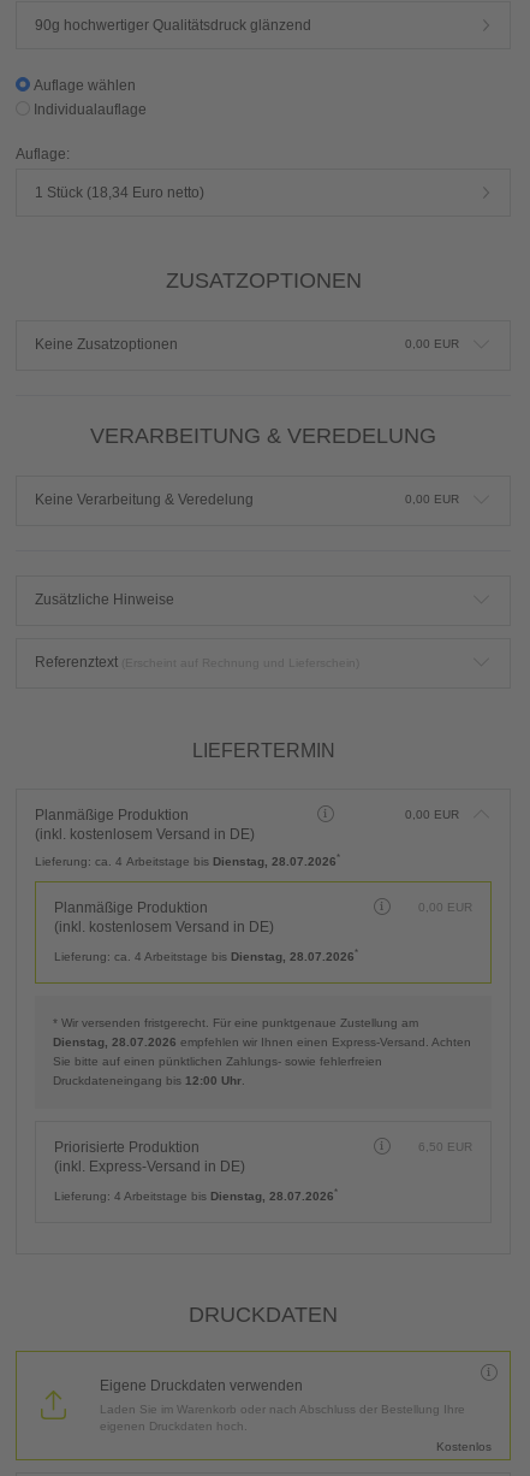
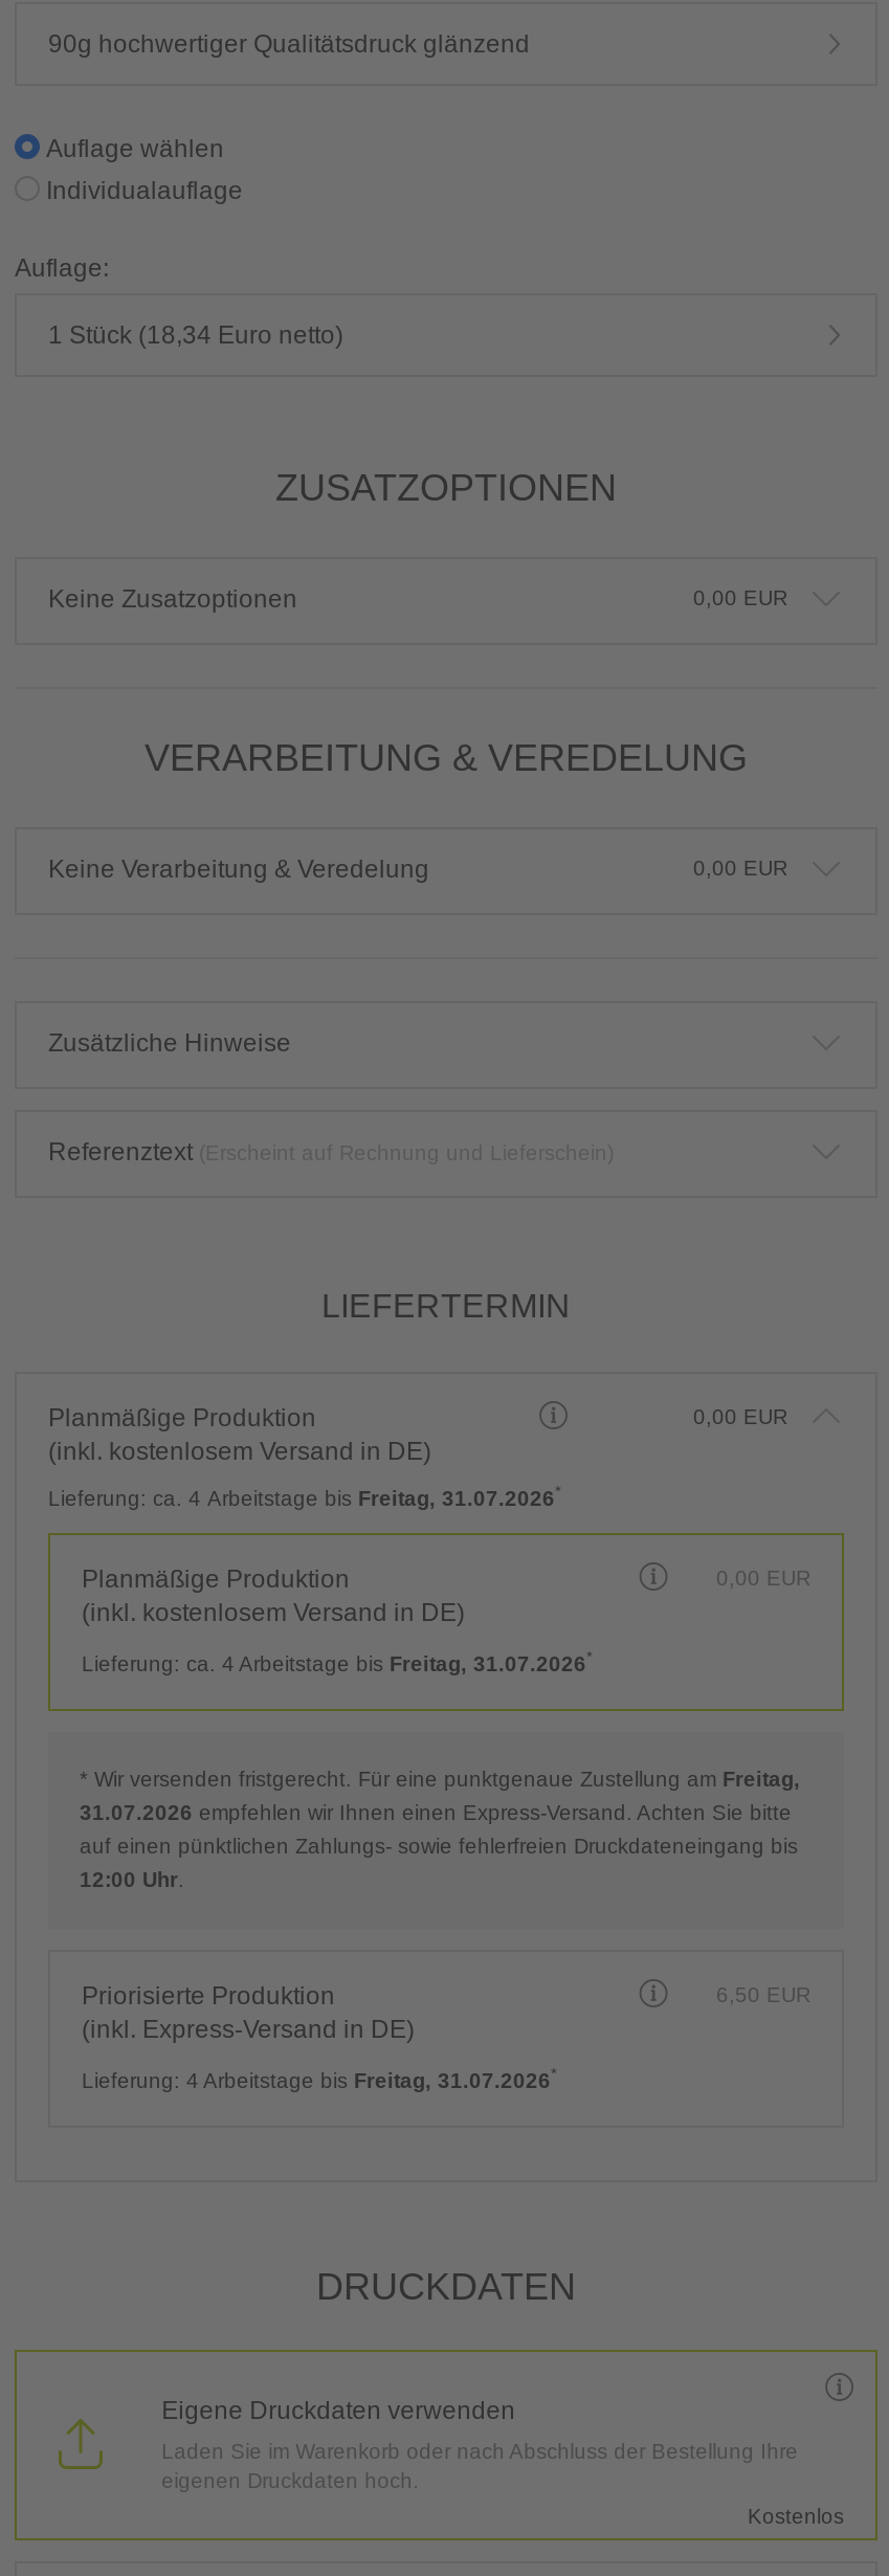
[35,852,340,868] Lieferung: ca. 4 Arbeitstage bis Dienstag, 28.07.2026* -> [48,1483,561,1510] Lieferung: ca. 4 Arbeitstage bis Freitag, 31.07.2026*
[54,947,358,963] Lieferung: ca. 4 Arbeitstage bis Dienstag, 28.07.2026* -> [82,1648,593,1675] Lieferung: ca. 4 Arbeitstage bis Freitag, 31.07.2026*
[53,1016,418,1029] * Wir versenden fristgerecht. Für eine punktgenaue Zustellung am -> [80,1767,800,1790] * Wir versenden fristgerecht. Für eine punktgenaue Zustellung am Freitag,
[53,1035,471,1048] Dienstag, 28.07.2026 empfehlen wir Ihnen einen Express-Versand. Achten -> [80,1801,792,1824] 31.07.2026 empfehlen wir Ihnen einen Express-Versand. Achten Sie bitte
[53,1054,382,1068] Sie bitte auf einen pünktlichen Zahlungs- sowie fehlerfreien -> [80,1834,798,1857] auf einen pünktlichen Zahlungs- sowie fehlerfreien Druckdateneingang bis
[53,1074,245,1087] Druckdateneingang bis 12:00 Uhr. -> [80,1868,184,1891] 12:00 Uhr.
[54,1187,338,1202] Lieferung: 4 Arbeitstage bis Dienstag, 28.07.2026* -> [82,2065,557,2092] Lieferung: 4 Arbeitstage bis Freitag, 31.07.2026*

